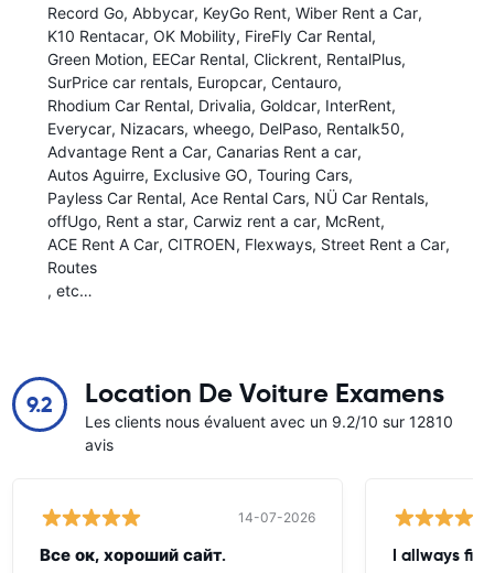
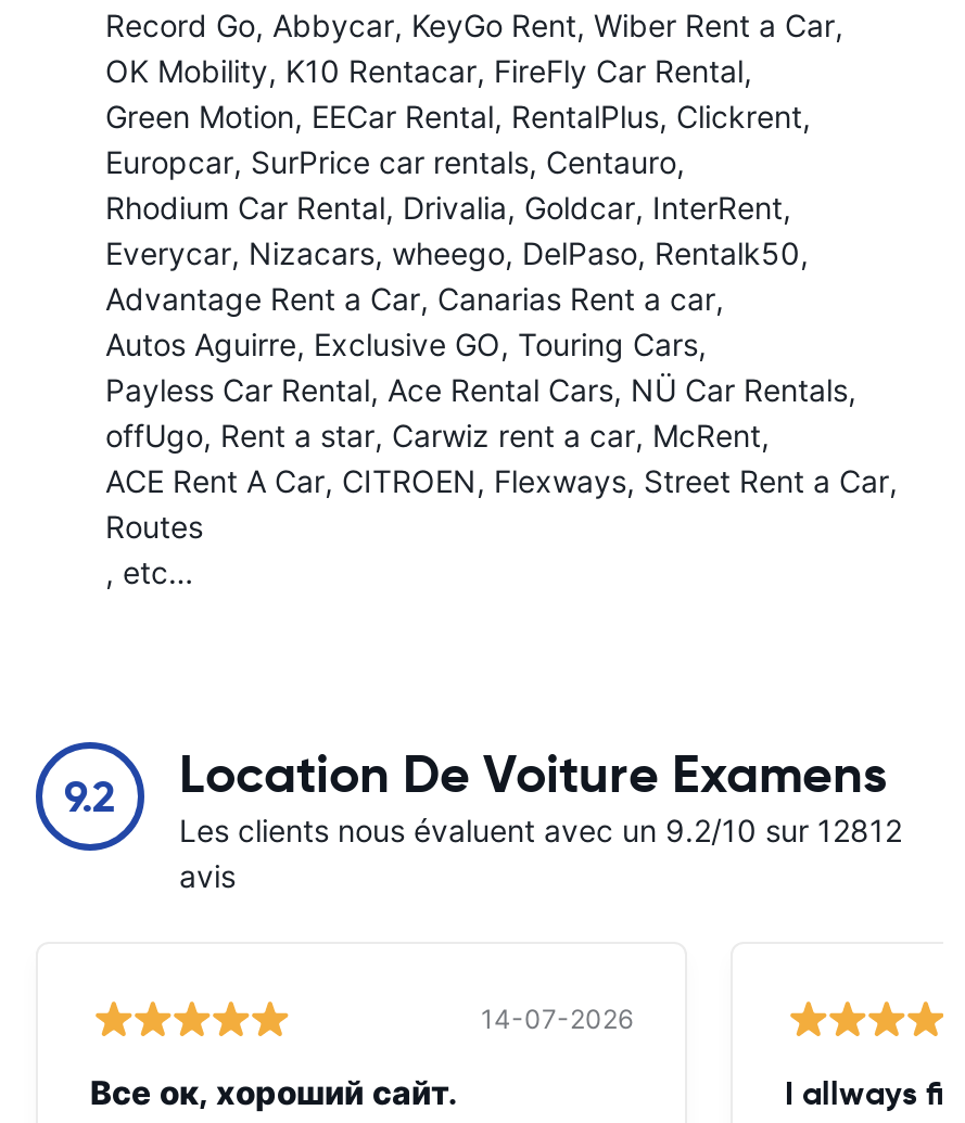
[47,26,372,45] K10 Rentacar OK Mobility FireFly Car Rental -> [105,52,744,89] OK Mobility K10 Rentacar FireFly Car Rental
[47,50,401,68] Green Motion EECar Rental Clickrent RentalPlus -> [105,98,802,135] Green Motion EECar Rental RentalPlus Clickrent
[47,73,337,91] SurPrice car rentals Europcar Centauro -> [105,143,676,180] Europcar SurPrice car rentals Centauro
[85,412,453,431] Les clients nous évaluent avec un 9.2/10 sur 12810 -> [179,812,902,848] Les clients nous évaluent avec un 9.2/10 sur 12812

